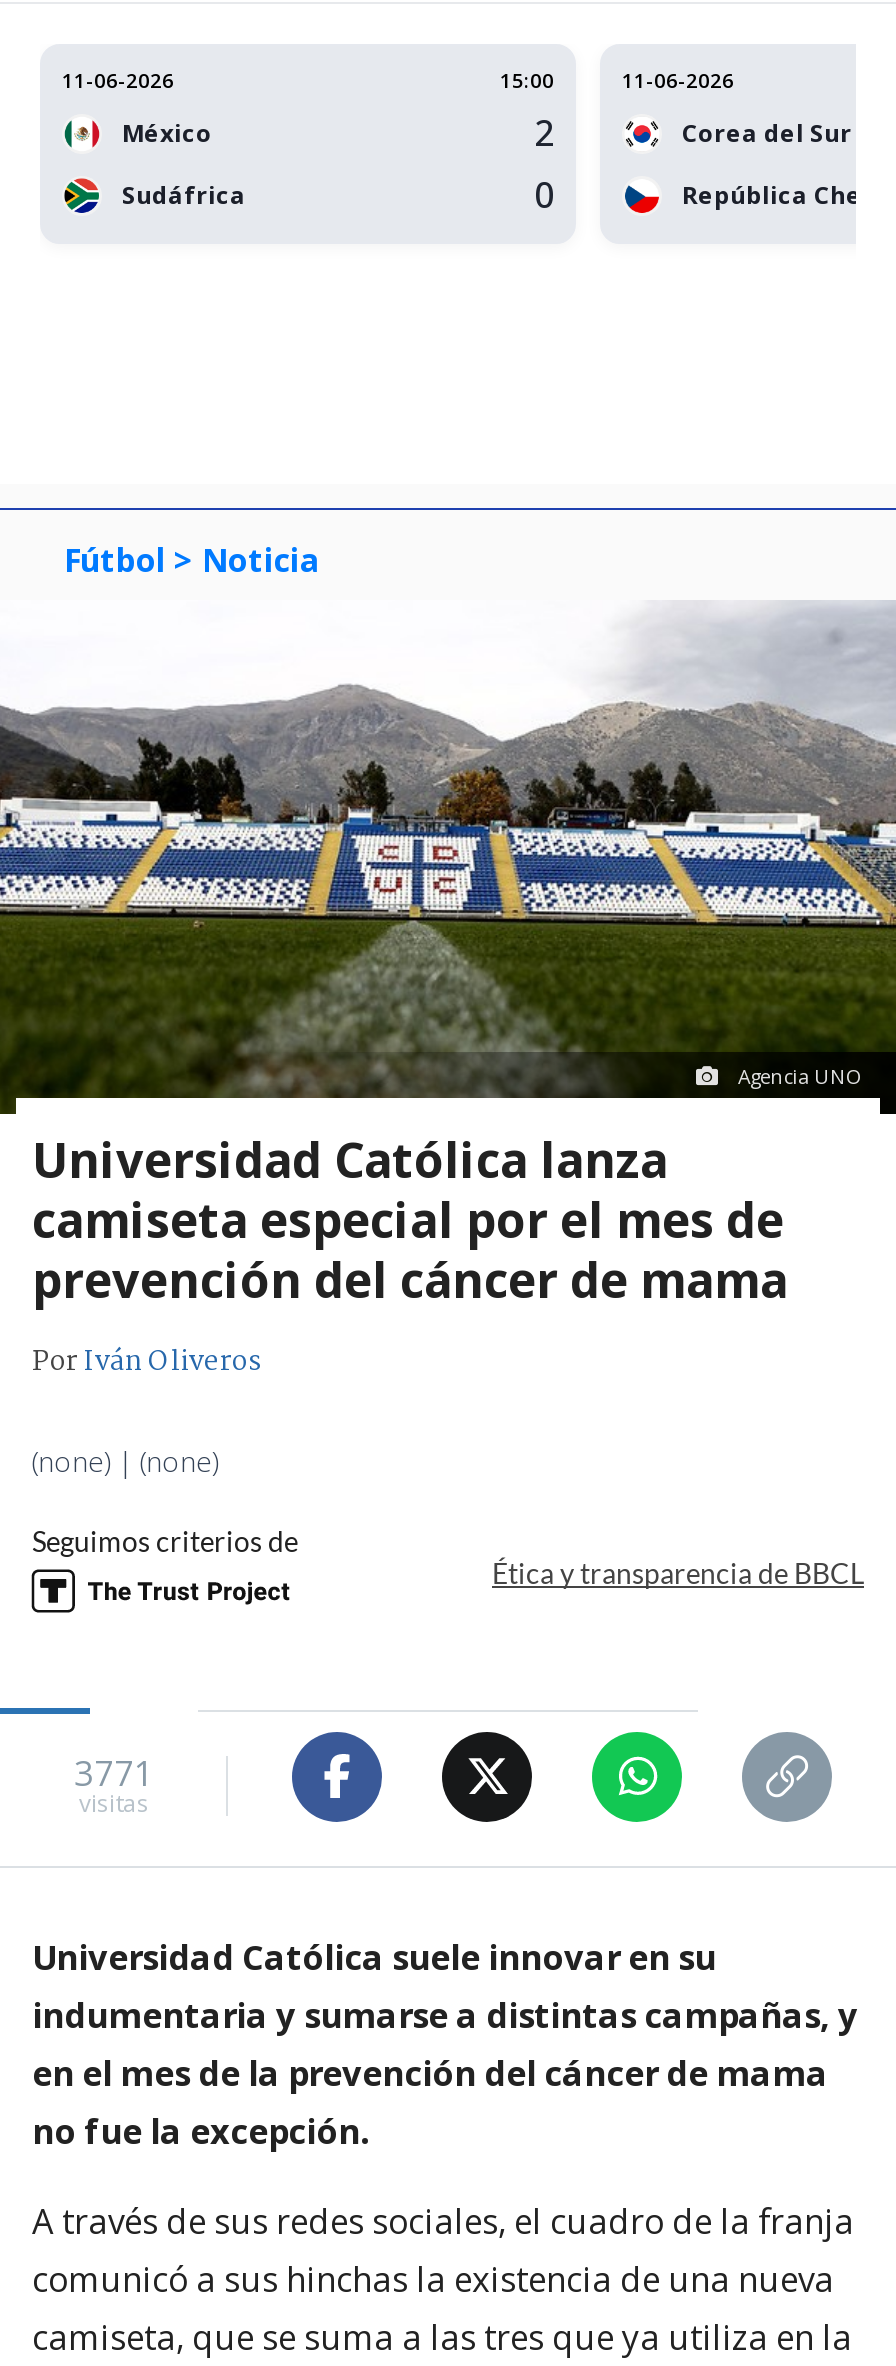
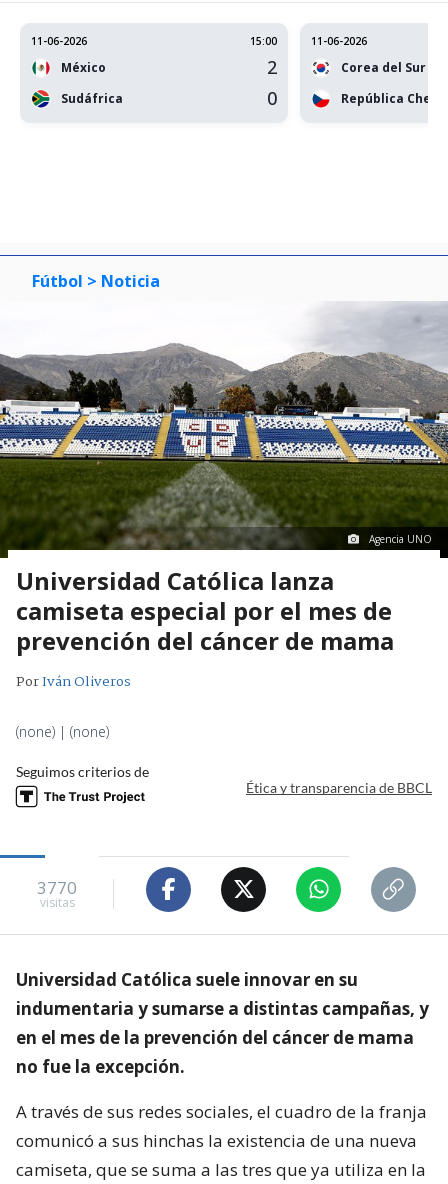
[74,1751,154,1797] 3771 -> [37,876,77,899] 3770

